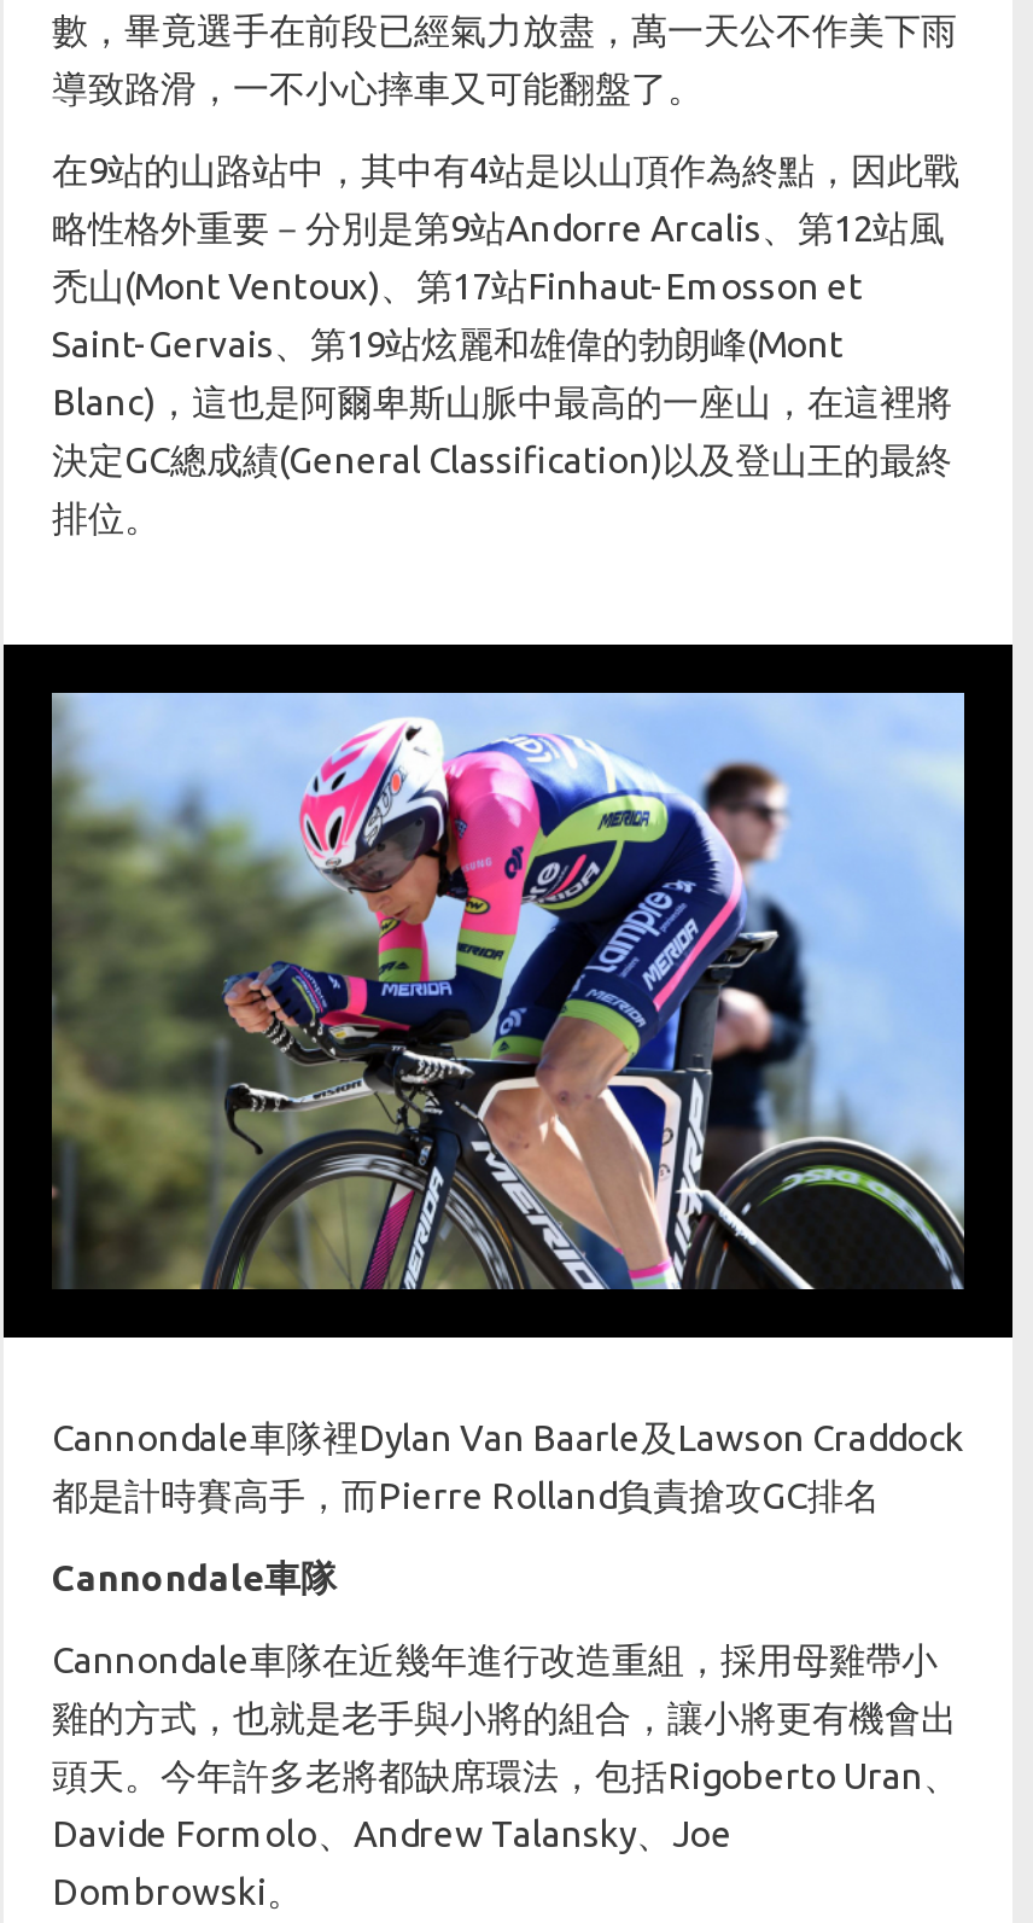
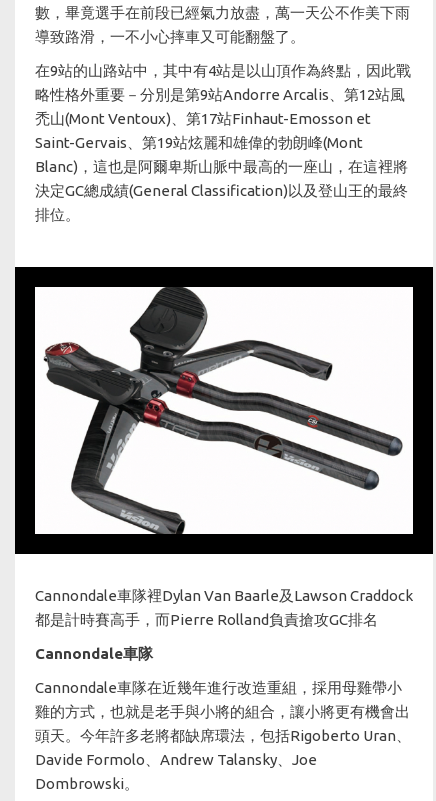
[49,690,967,1292] [image] -> [34,286,414,535] [image]

